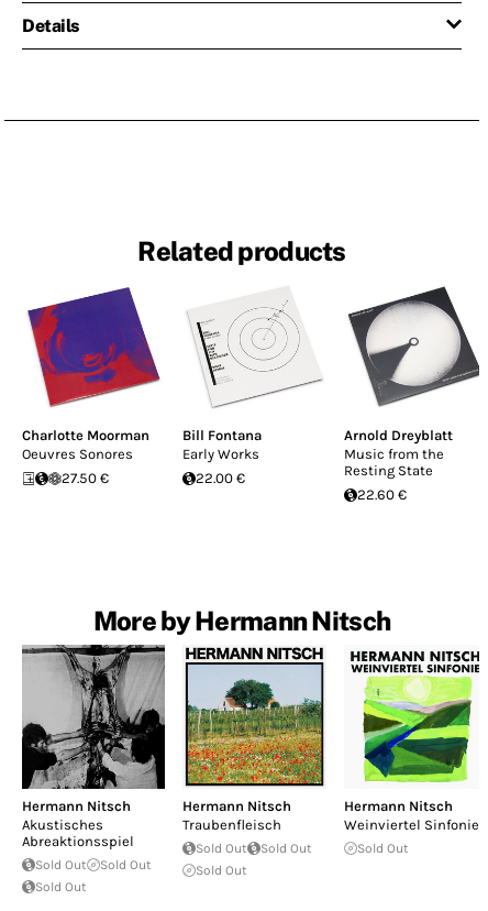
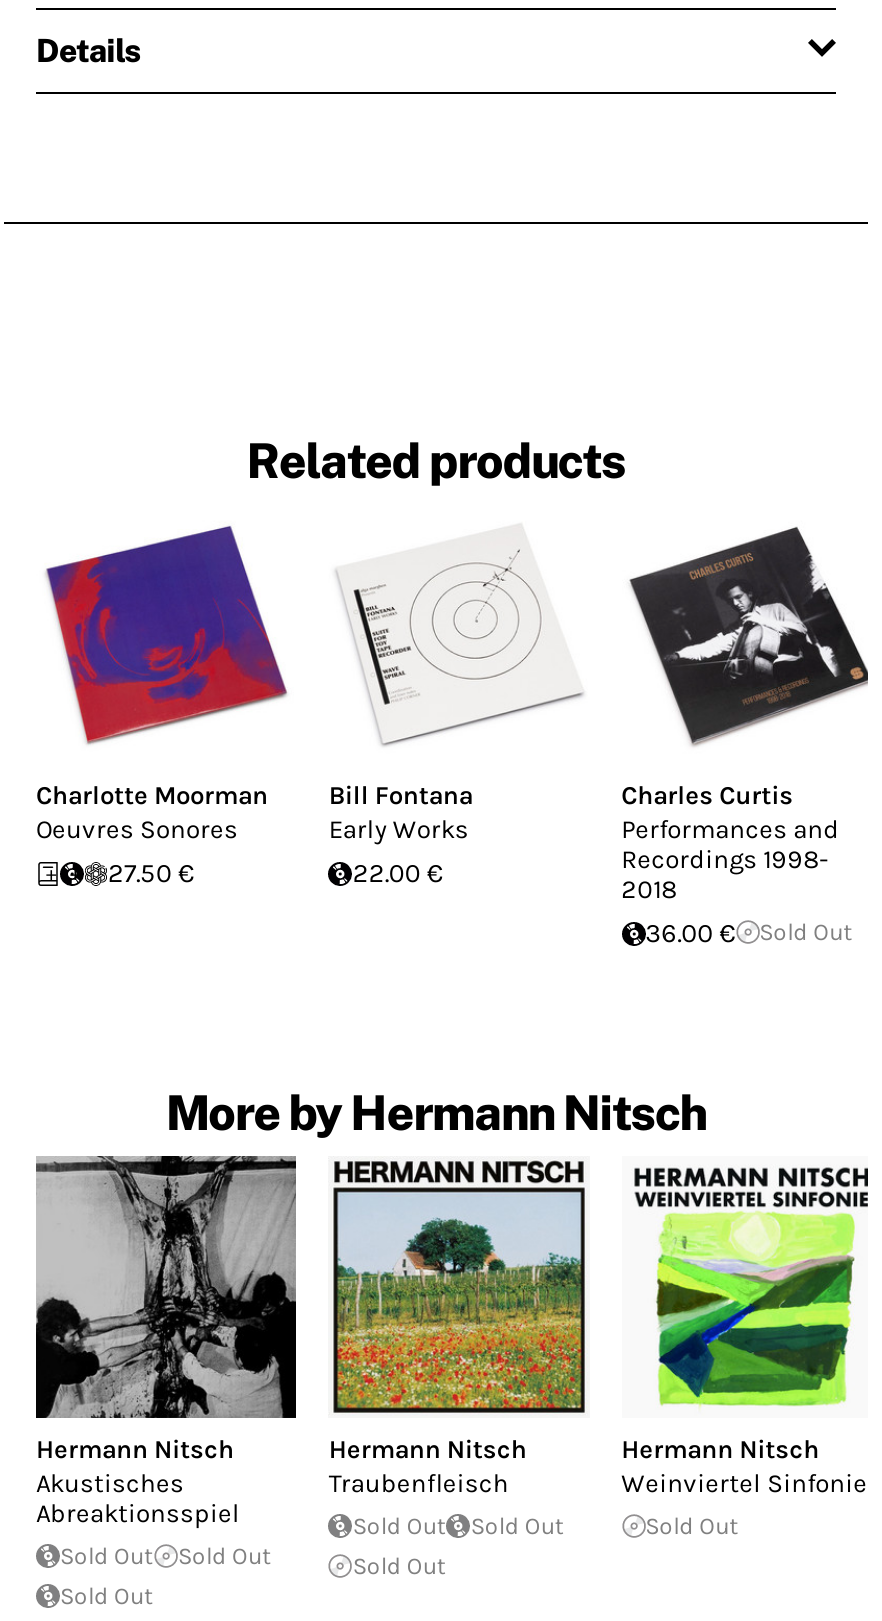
[344,286,478,479] [image] | Arnold Dreyblatt | Music from the | Resting State -> [621,526,866,905] [image] | Charles Curtis | Performances and | Recordings 1998- | 2018
[357,487,406,503] 22.60 € -> [645,919,853,949] 36.00 € | Sold Out

